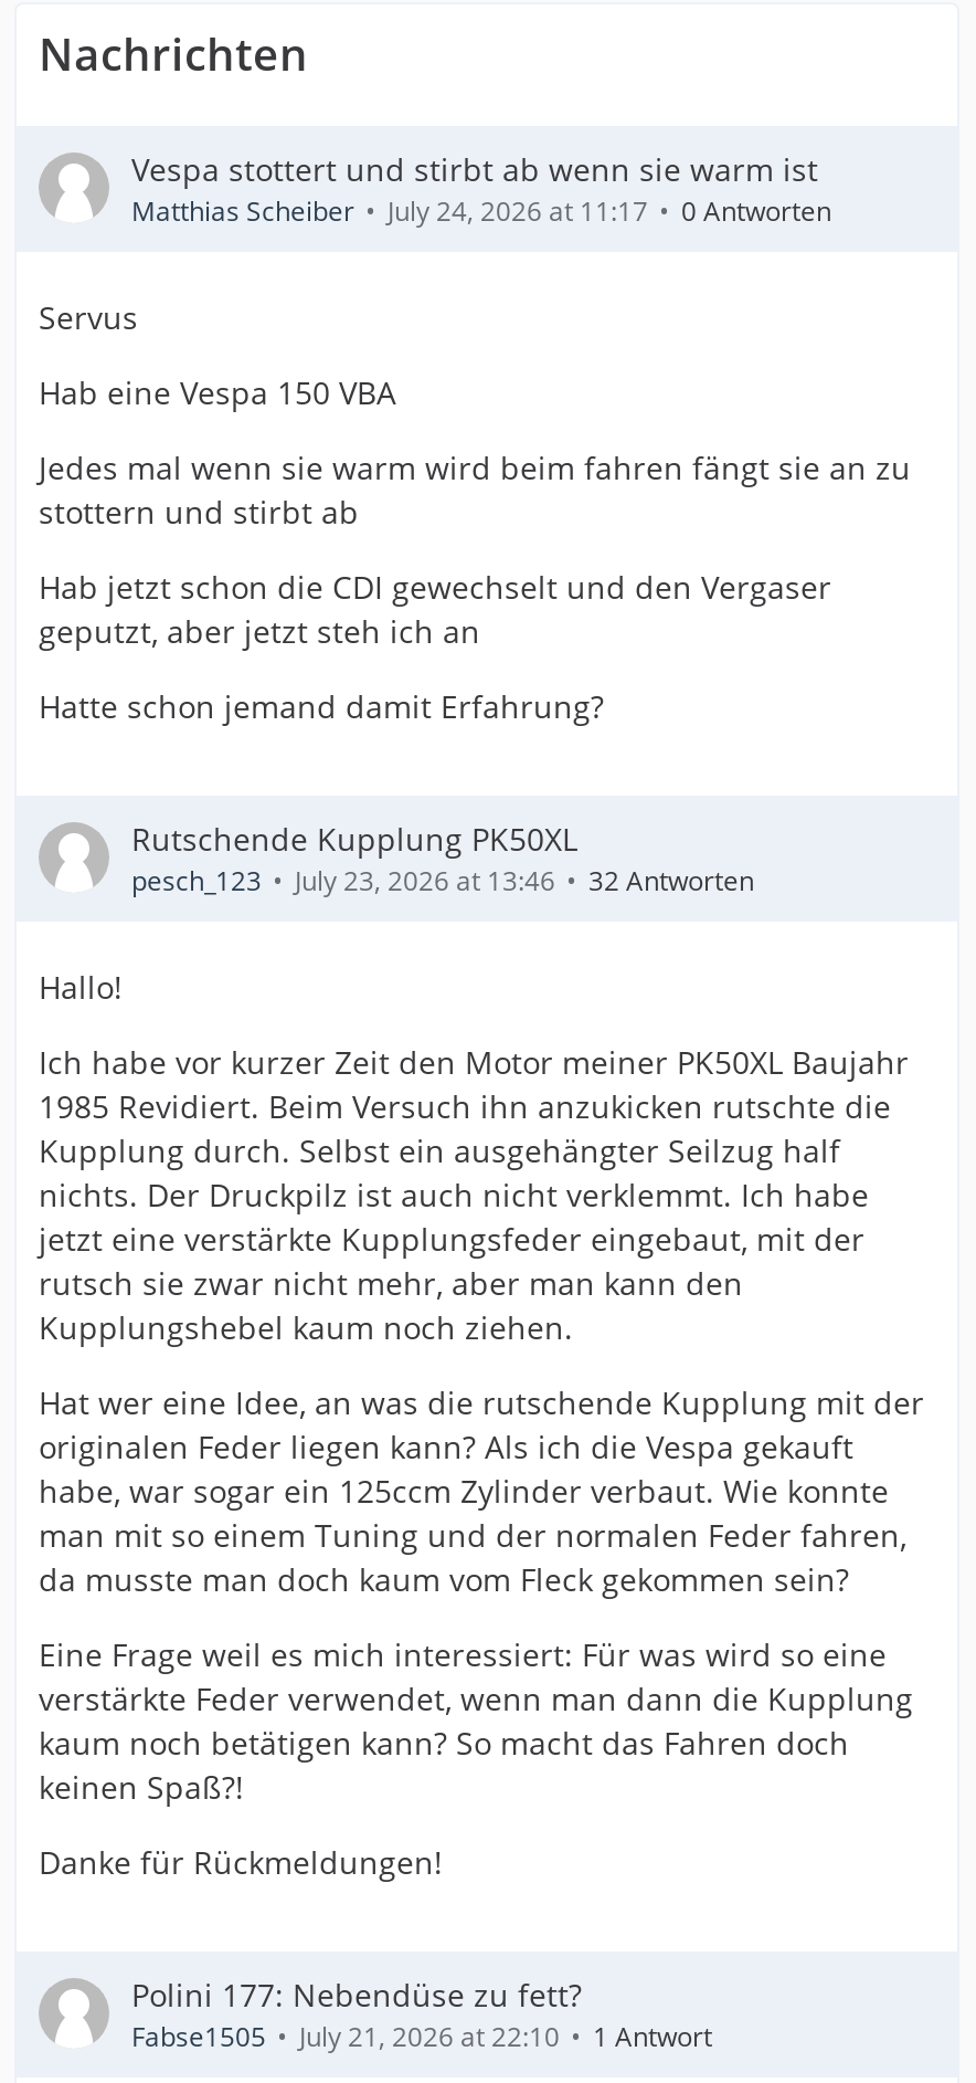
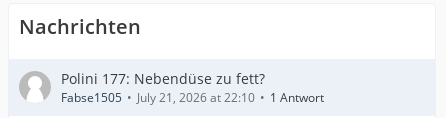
[39,148,924,1883] Vespa stottert und stirbt ab wenn sie warm ist | Matthias Scheiber | July 24, 2026 at 11:17 | 0 Antworten | Servus | Hab eine Vespa 150 VBA | Jedes mal wenn sie warm wird beim fahren fängt sie an zu | stottern und stirbt ab | Hab jetzt schon die CDI gewechselt und den Vergaser | geputzt, aber jetzt steh ich an | Hatte schon jemand damit Erfahrung? | Rutschende Kupplung PK50XL | pesch_123 | July 23, 2026 at 13:46 | 32 Antworten | Hallo! | Ich habe vor kurzer Zeit den Motor meiner PK50XL Baujahr | 1985 Revidiert. Beim Versuch ihn anzukicken rutschte die | Kupplung durch. Selbst ein ausgehängter Seilzug half | nichts. Der Druckpilz ist auch nicht verklemmt. Ich habe | jetzt eine verstärkte Kupplungsfeder eingebaut, mit der | rutsch sie zwar nicht mehr, aber man kann den | Kupplungshebel kaum noch ziehen. | Hat wer eine Idee, an was die rutschende Kupplung mit der | originalen Feder liegen kann? Als ich die Vespa gekauft | habe, war sogar ein 125ccm Zylinder verbaut. Wie konnte | man mit so einem Tuning und der normalen Feder fahren, | da musste man doch kaum vom Fleck gekommen sein? | Eine Frage weil es mich interessiert: Für was wird so eine | verstärkte Feder verwendet, wenn man dann die Kupplung | kaum noch betätigen kann? So macht das Fahren doch | keinen Spaß?! | Danke für Rückmeldungen! -> none

